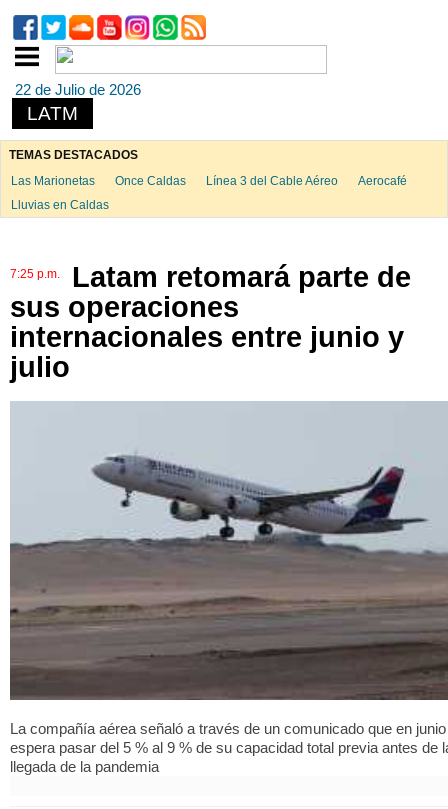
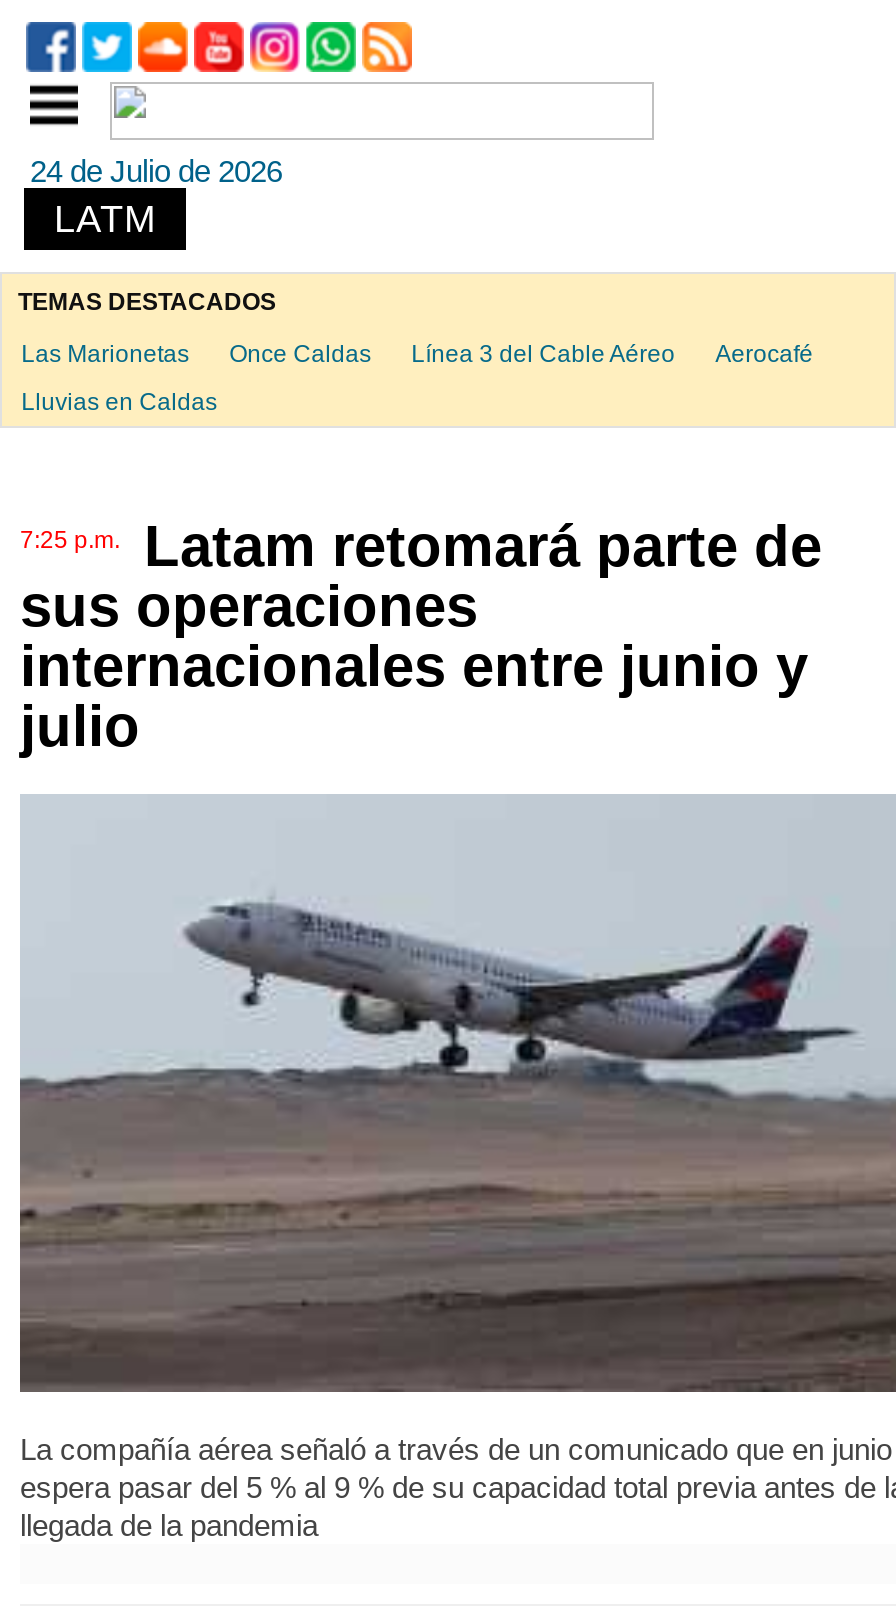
[15,81,141,98] 22 de Julio de 2026 -> [30,154,282,188] 24 de Julio de 2026

